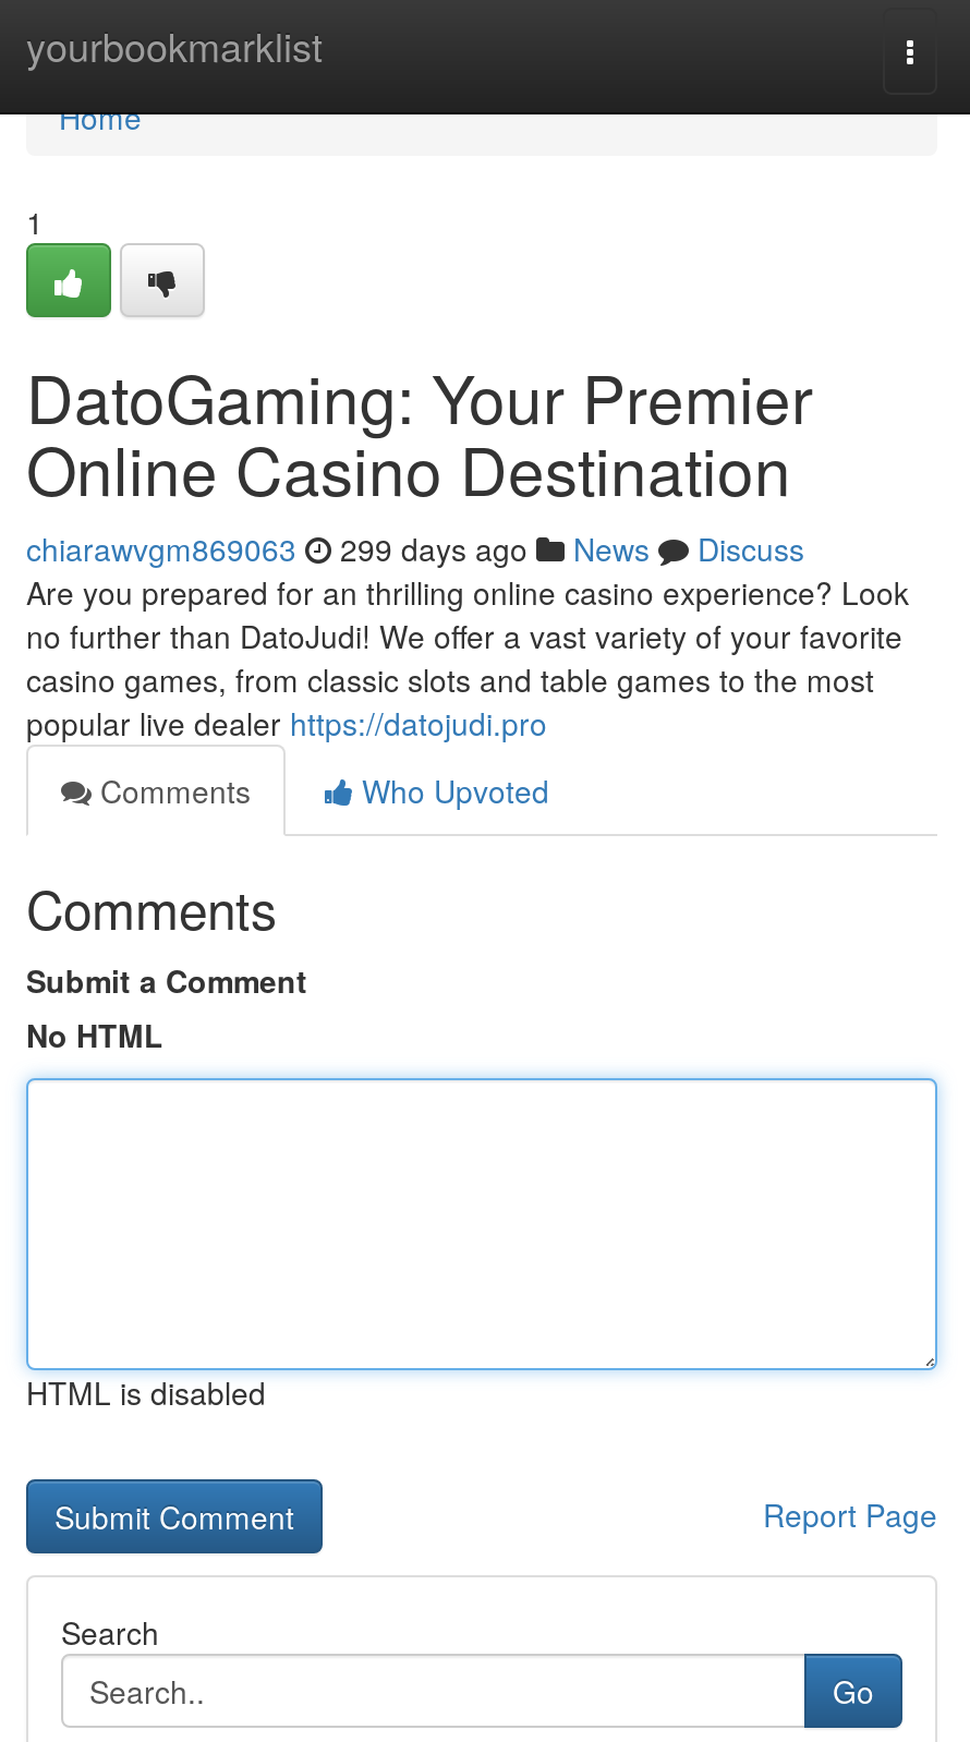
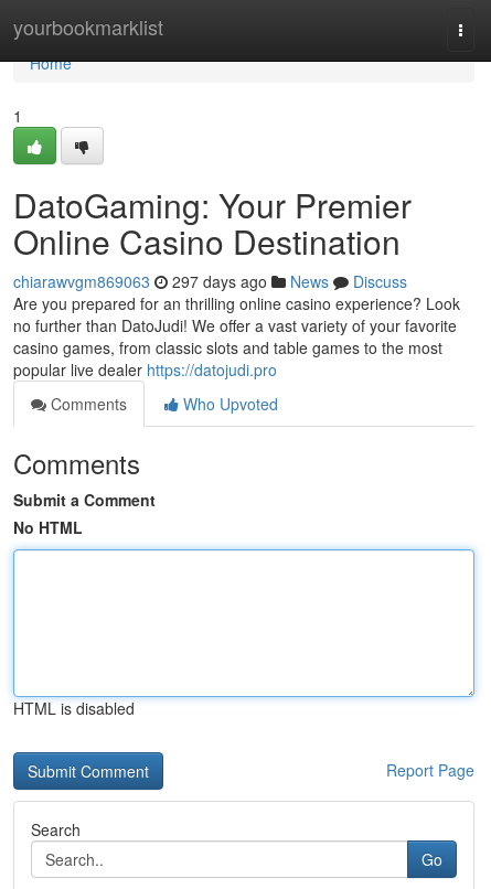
[26,527,804,570] chiarawvgm869063 299 days ago News Discuss -> [13,270,407,292] chiarawvgm869063 297 days ago News Discuss

